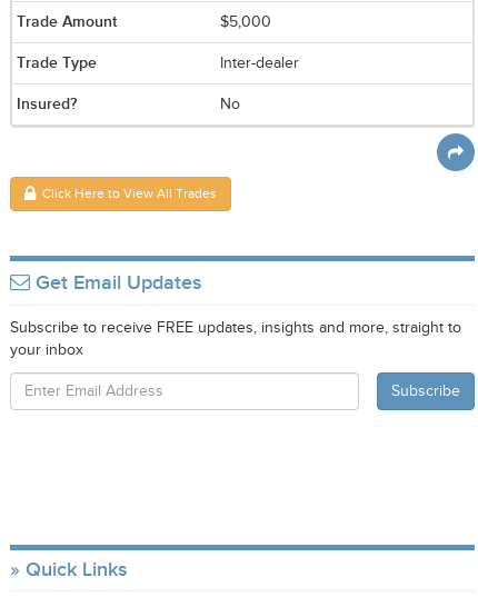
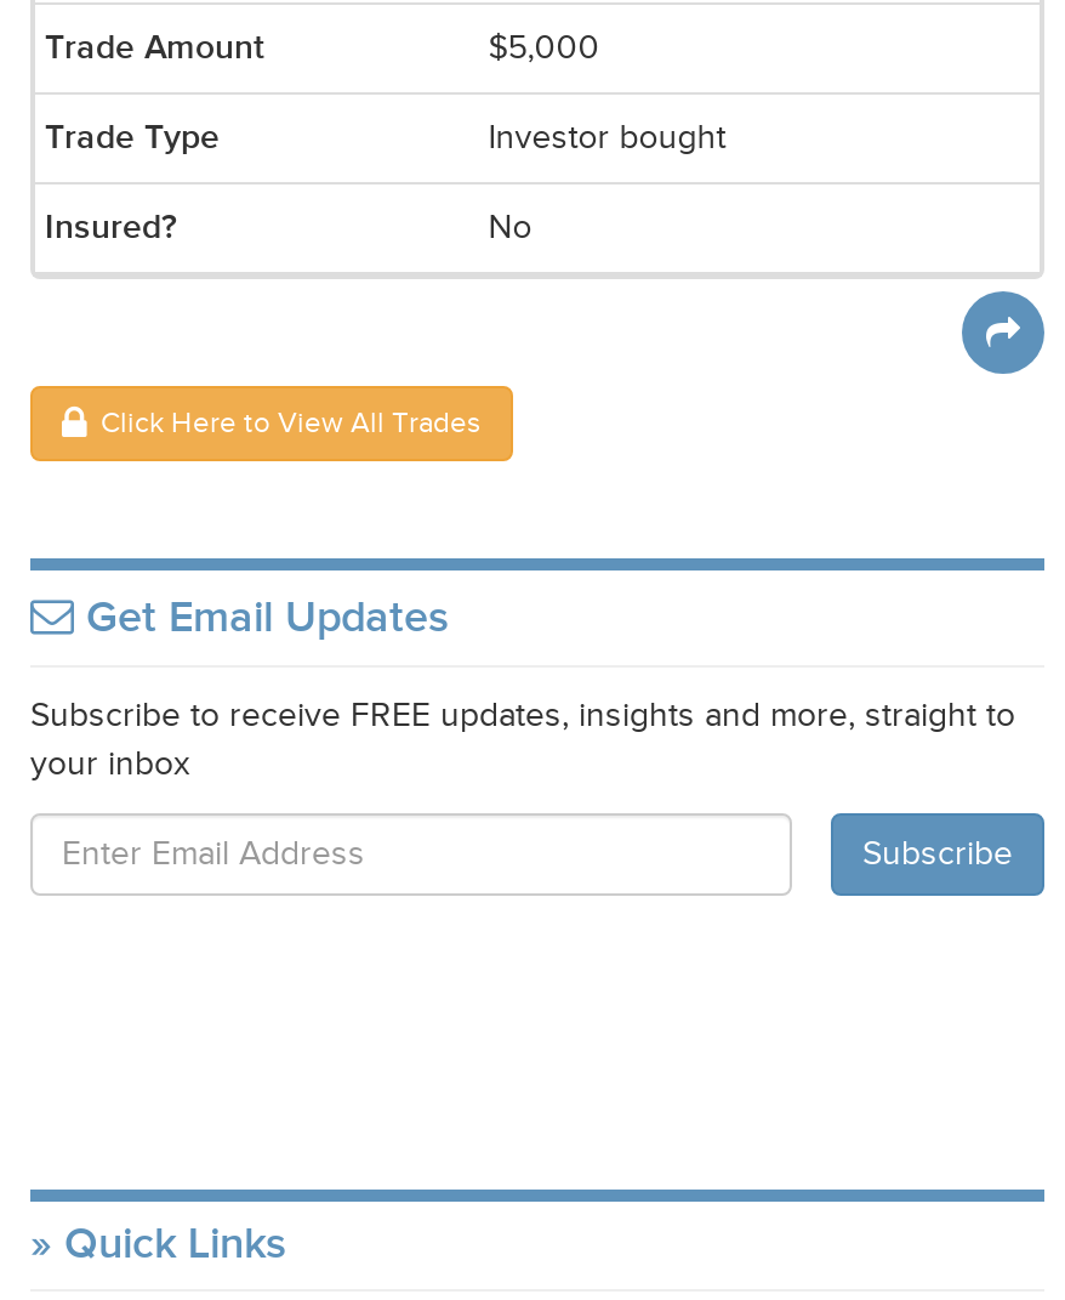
[220,54,299,72] Inter-dealer -> [488,119,726,158] Investor bought

